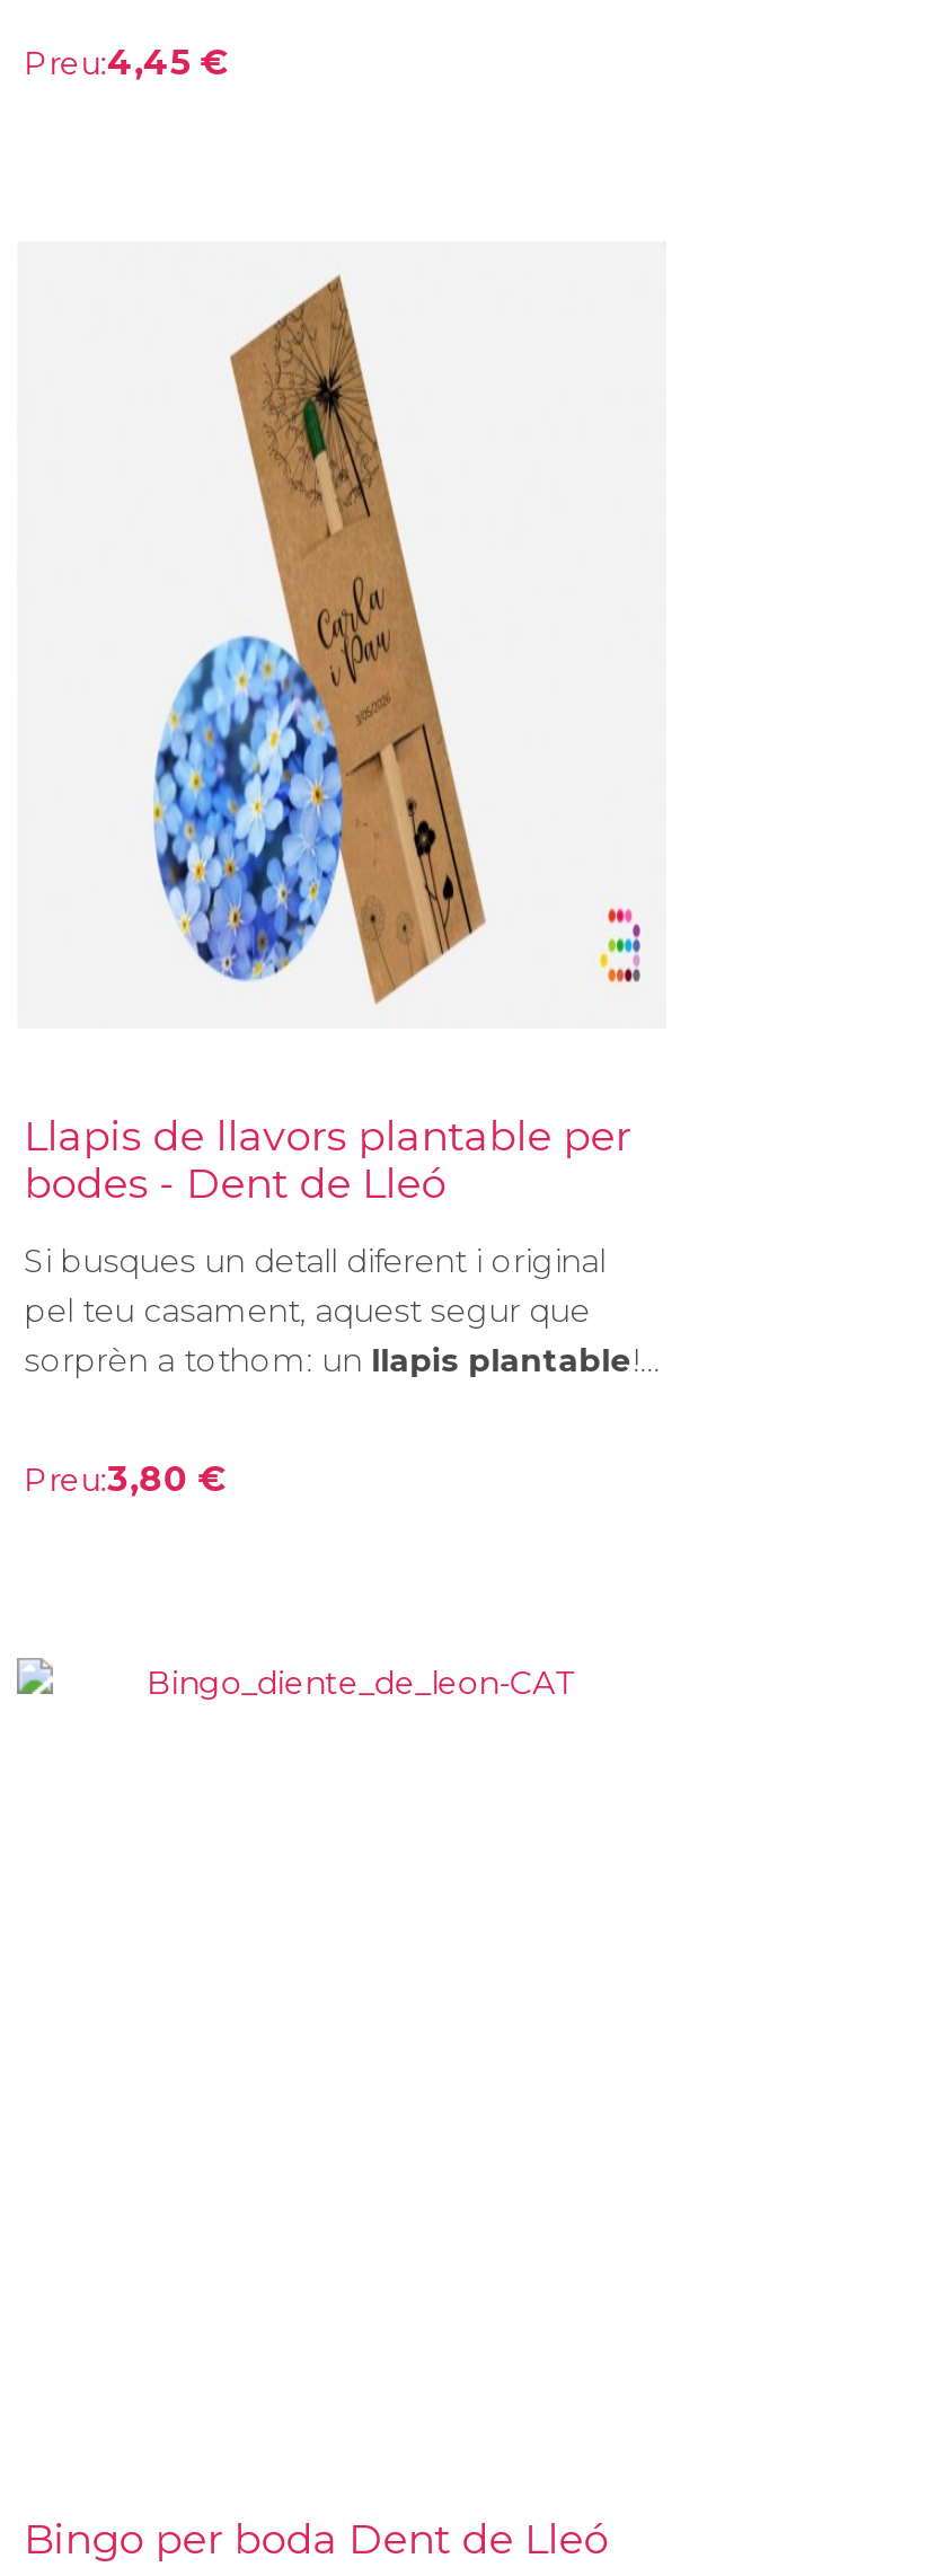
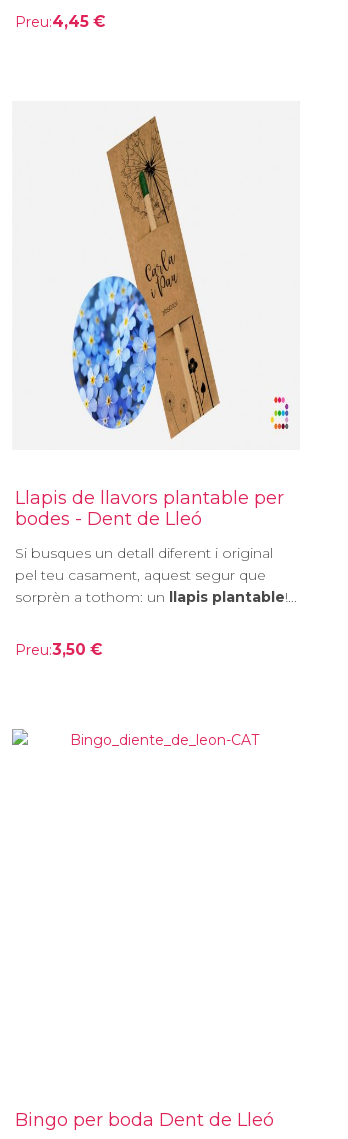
[24,1457,225,1500] Preu:3,80 € -> [15,640,102,659] Preu:3,50 €

